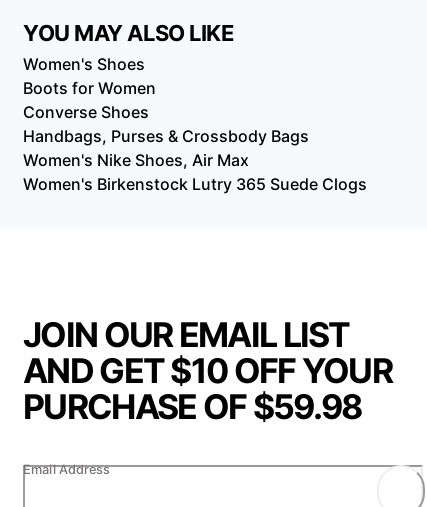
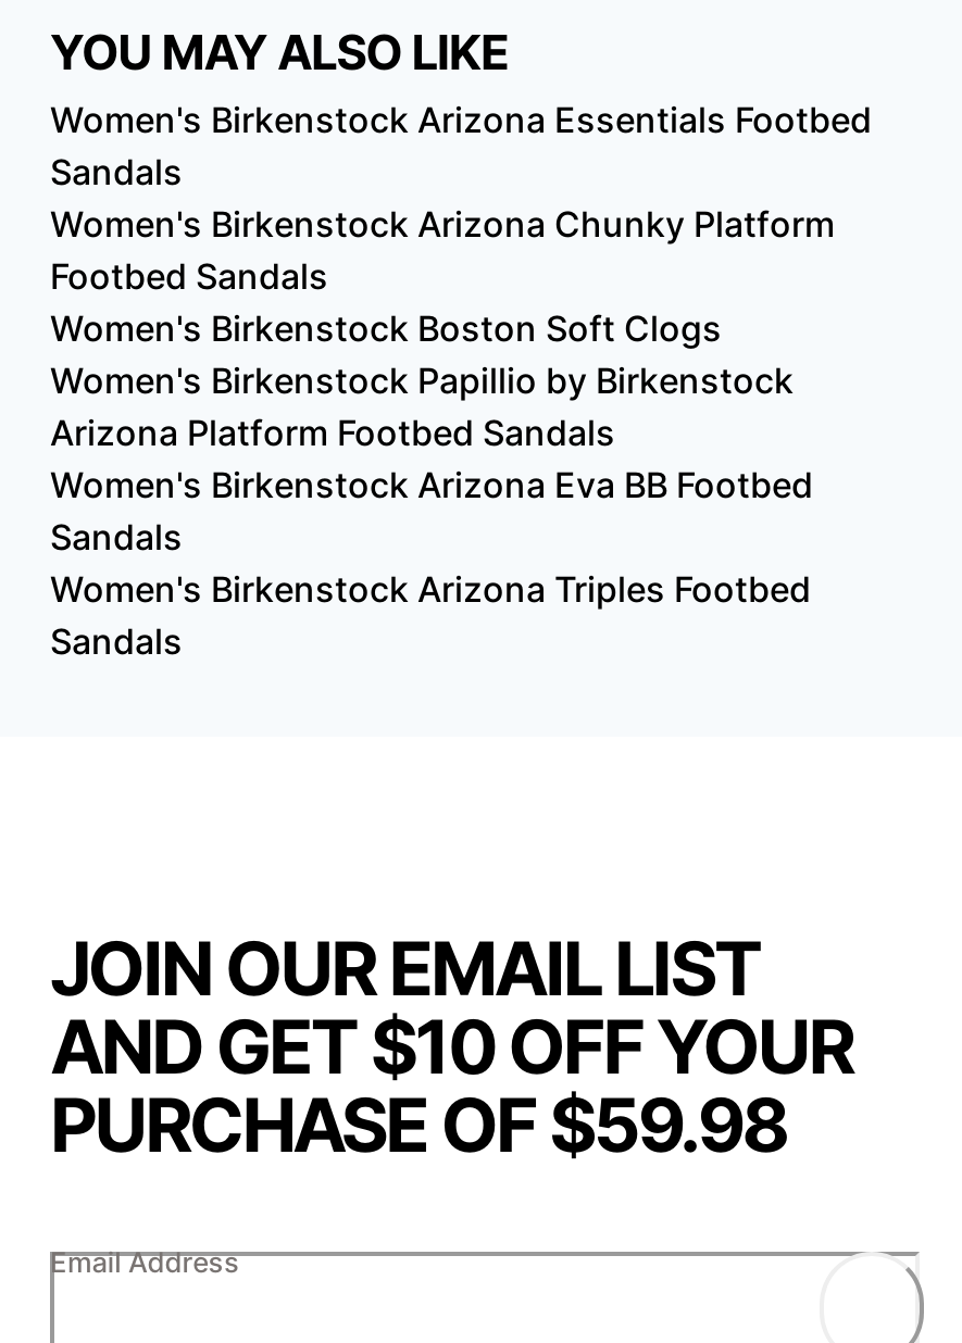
[23,54,367,194] Women's Shoes | Boots for Women | Converse Shoes | Handbags, Purses & Crossbody Bags | Women's Nike Shoes, Air Max | Women's Birkenstock Lutry 365 Suede Clogs -> [50,99,872,664] Women's Birkenstock Arizona Essentials Footbed | Sandals | Women's Birkenstock Arizona Chunky Platform | Footbed Sandals | Women's Birkenstock Boston Soft Clogs | Women's Birkenstock Papillio by Birkenstock | Arizona Platform Footbed Sandals | Women's Birkenstock Arizona Eva BB Footbed | Sandals | Women's Birkenstock Arizona Triples Footbed | Sandals

